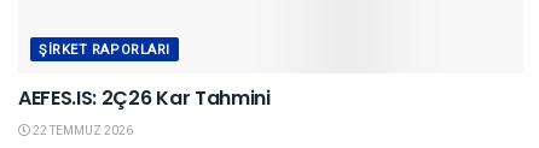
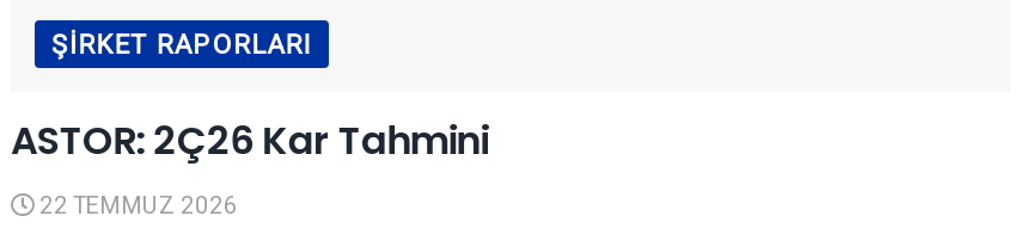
[18,84,270,112] AEFES.IS: 2Ç26 Kar Tahmini -> [11,113,488,168] ASTOR: 2Ç26 Kar Tahmini

